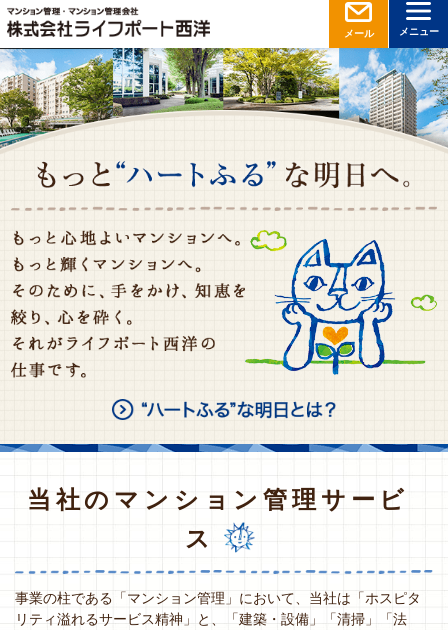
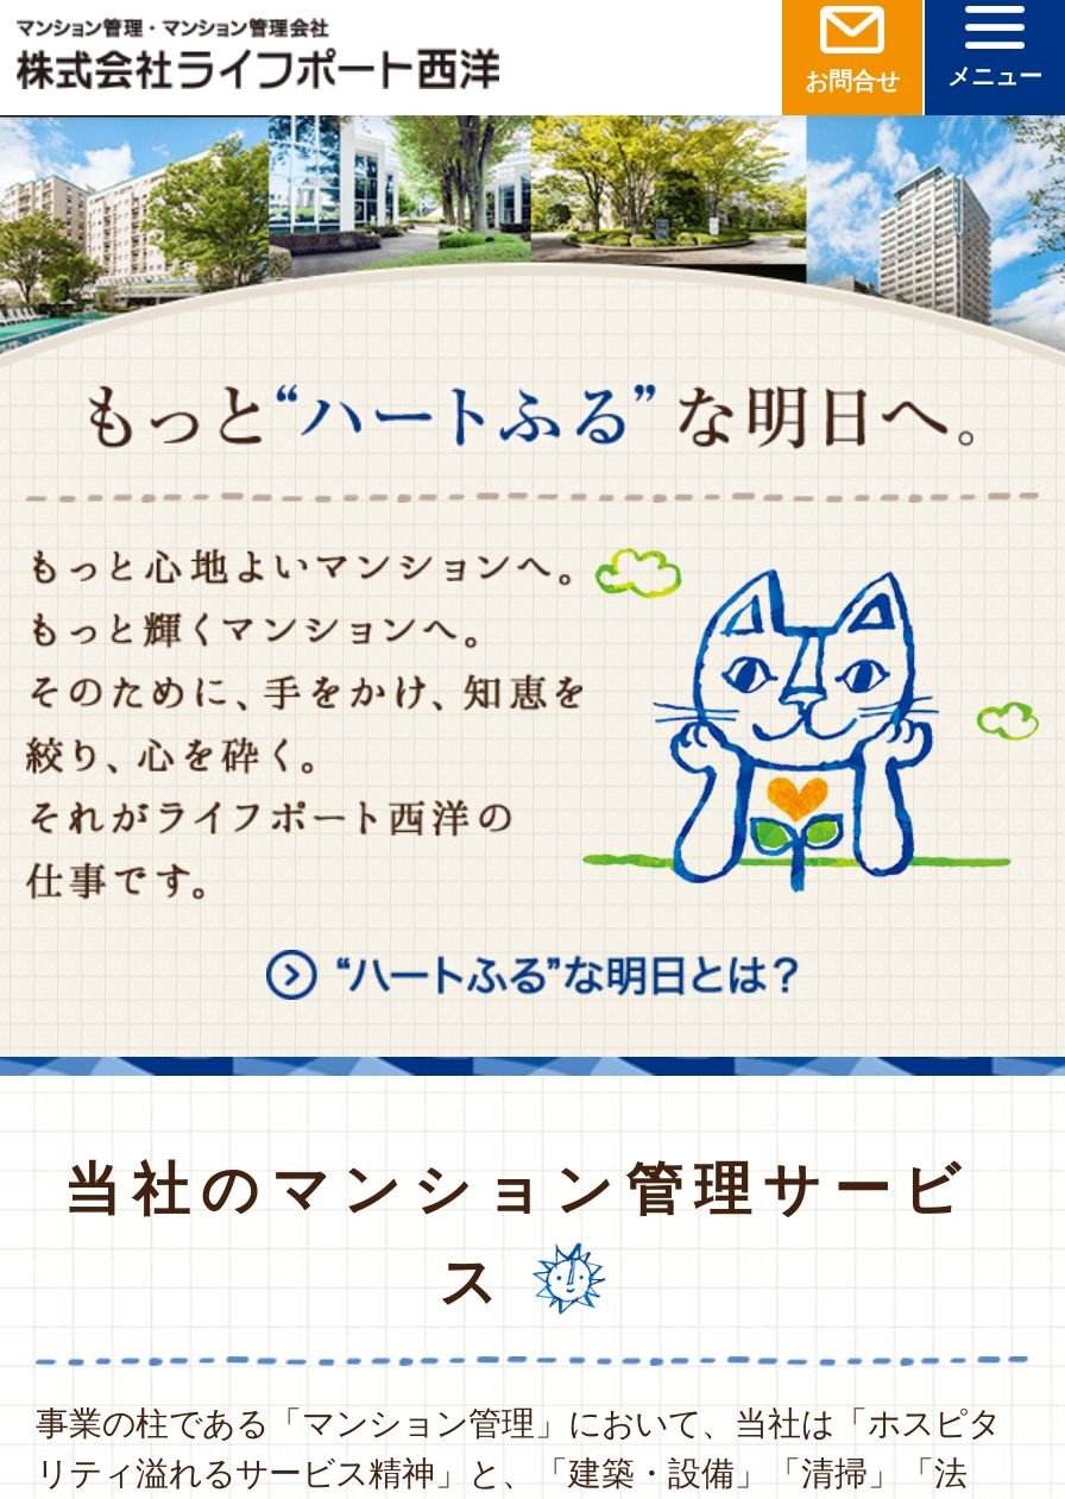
[343,28,373,39] メール -> [805,68,900,94] お問合せ

